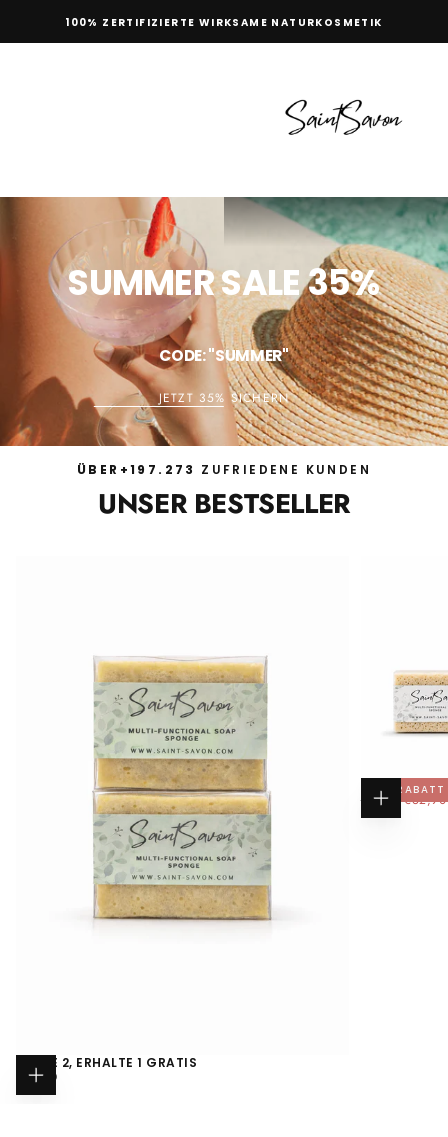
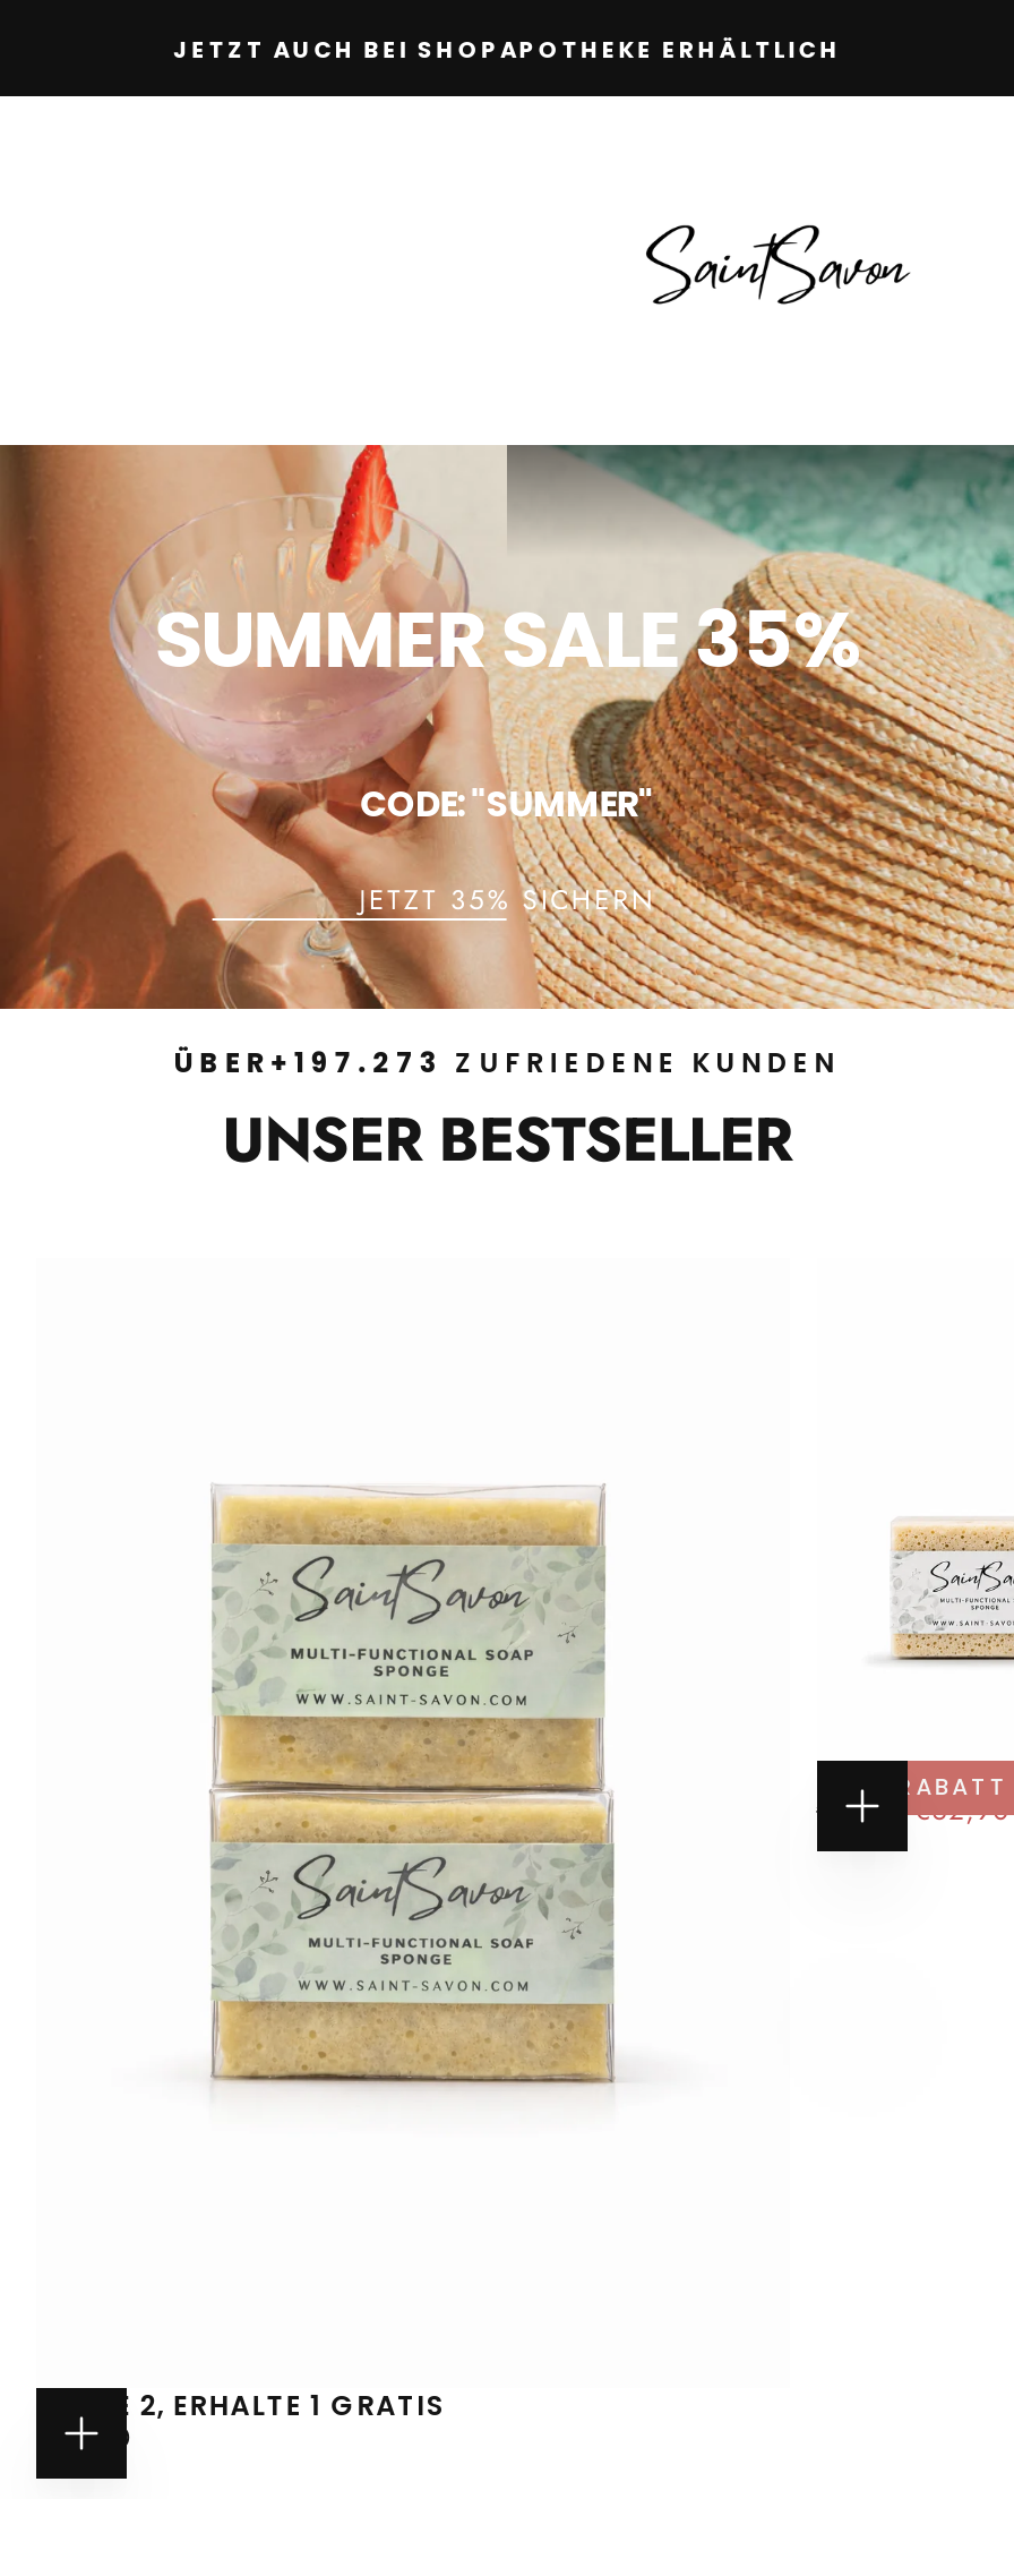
[65,15,383,30] 100% ZERTIFIZIERTE WIRKSAME NATURKOSMETIK -> [173,33,841,67] JETZT AUCH BEI SHOPAPOTHEKE ERHÄLTLICH

